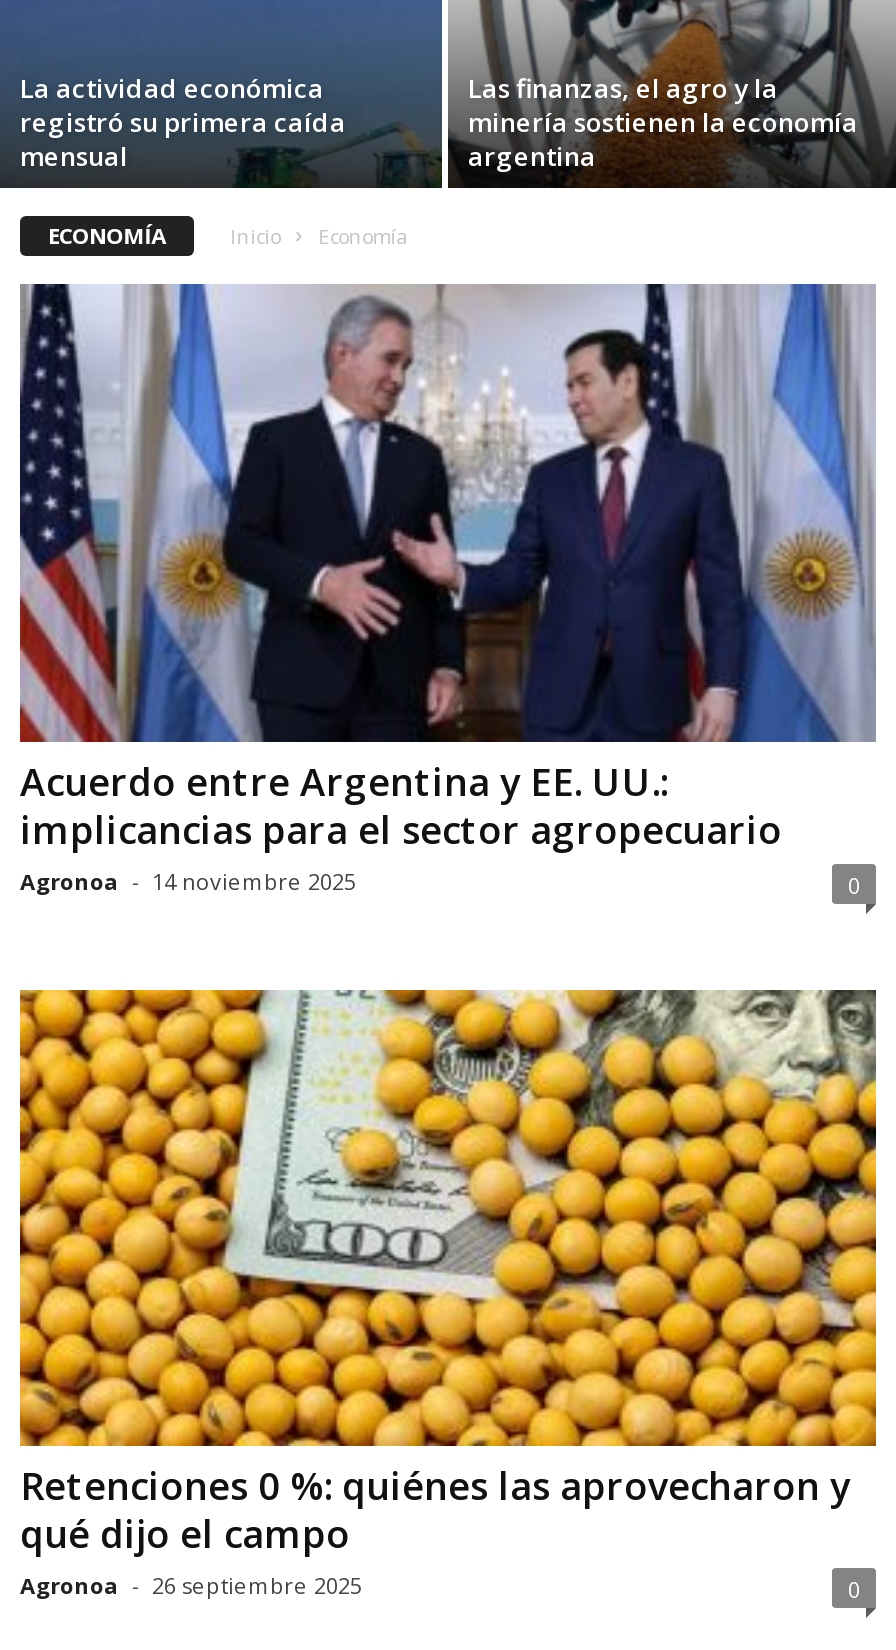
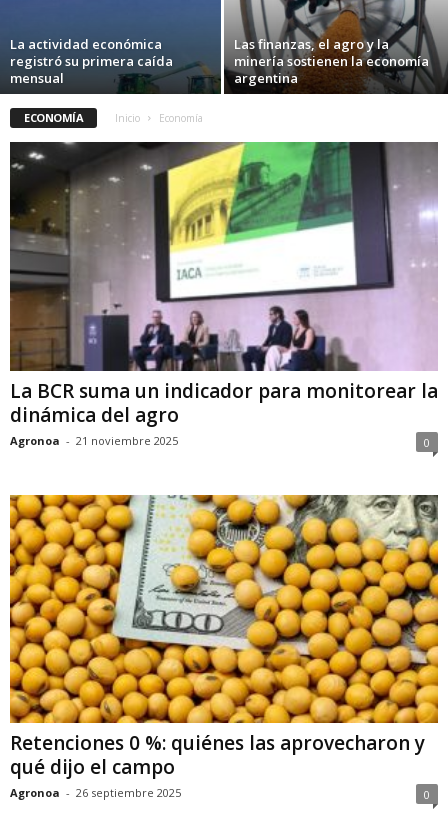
[18,282,876,895] [image] | Acuerdo entre Argentina y EE. UU.: | implicancias para el sector agropecuario | Agronoa - 14 noviembre 2025 -> [9,141,438,448] [image] | La BCR suma un indicador para monitorear la | dinámica del agro | Agronoa - 21 noviembre 2025

